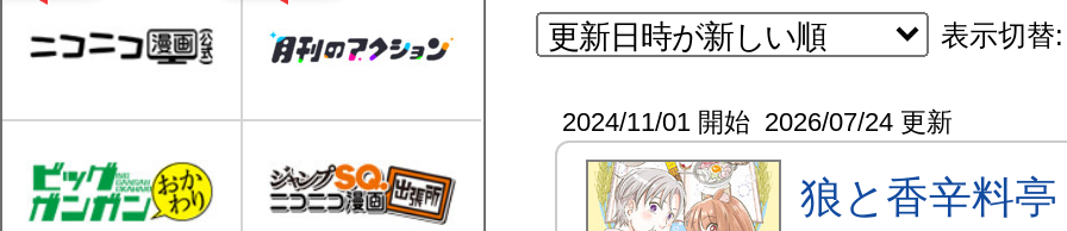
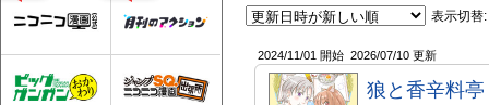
[562,107,967,136] 2024/11/01 開始2026/07/24 更新 -> [258,49,443,62] 2024/11/01 開始2026/07/10 更新

